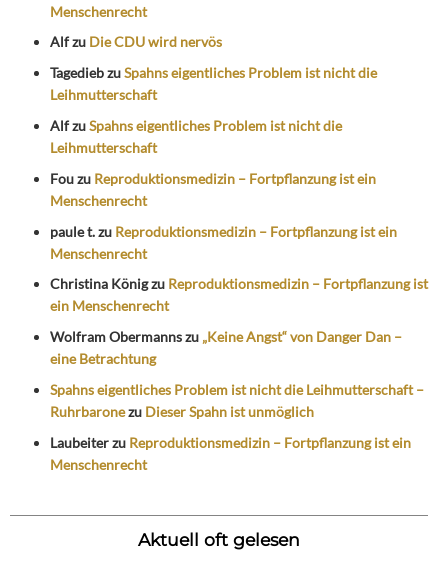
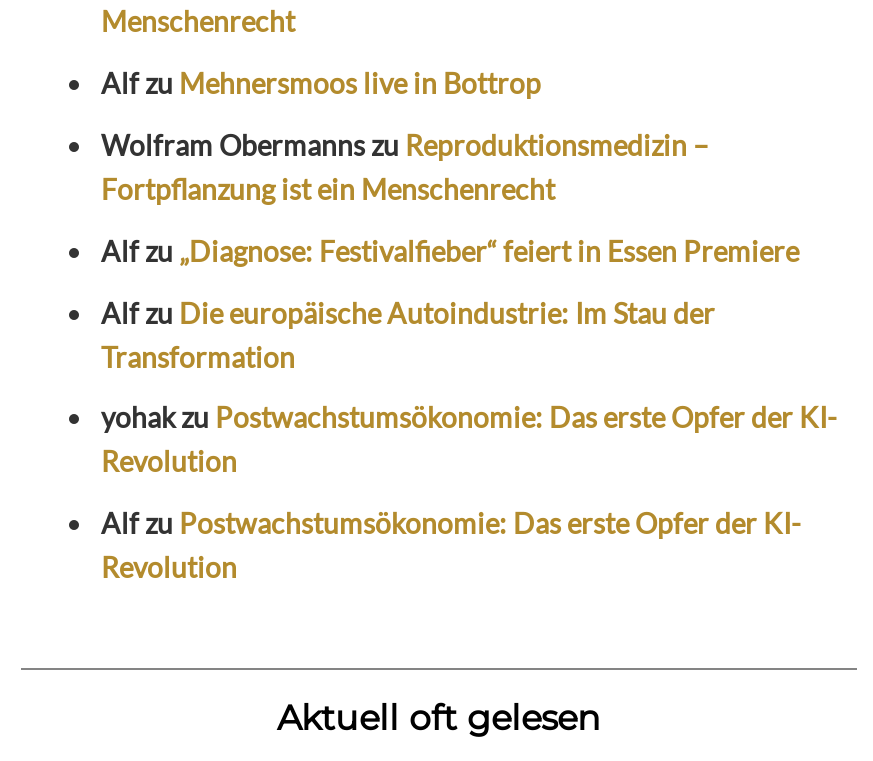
[50,33,428,473] Alf zu Die CDU wird nervös | Tagedieb zu Spahns eigentliches Problem ist nicht die | Leihmutterschaft | Alf zu Spahns eigentliches Problem ist nicht die | Leihmutterschaft | Fou zu Reproduktionsmedizin – Fortpflanzung ist ein | Menschenrecht | paule t. zu Reproduktionsmedizin – Fortpflanzung ist ein | Menschenrecht | Christina Königzu Reproduktionsmedizin – Fortpflanzung ist | ein Menschenrecht | Wolfram Obermanns zu „Keine Angst“ von Danger Dan – | eine Betrachtung | Spahns eigentliches Problem ist nicht die Leihmutterschaft – | Ruhrbarone zu Dieser Spahn ist unmöglich | Laubeiter zu Reproduktionsmedizin – Fortpflanzung ist ein | Menschenrecht -> [101,67,837,585] Alf zu Mehnersmoos live in Bottrop | Wolfram Obermanns zu Reproduktionsmedizin – | Fortpflanzung ist ein Menschenrecht | Alf zu „Diagnose: Festivalfieber“ feiert in Essen Premiere | Alf zu Die europäische Autoindustrie: Im Stau der | Transformation | yohakzu Postwachstumsökonomie: Das erste Opfer der KI- | Revolution | Alf zu Postwachstumsökonomie: Das erste Opfer der KI- | Revolution

